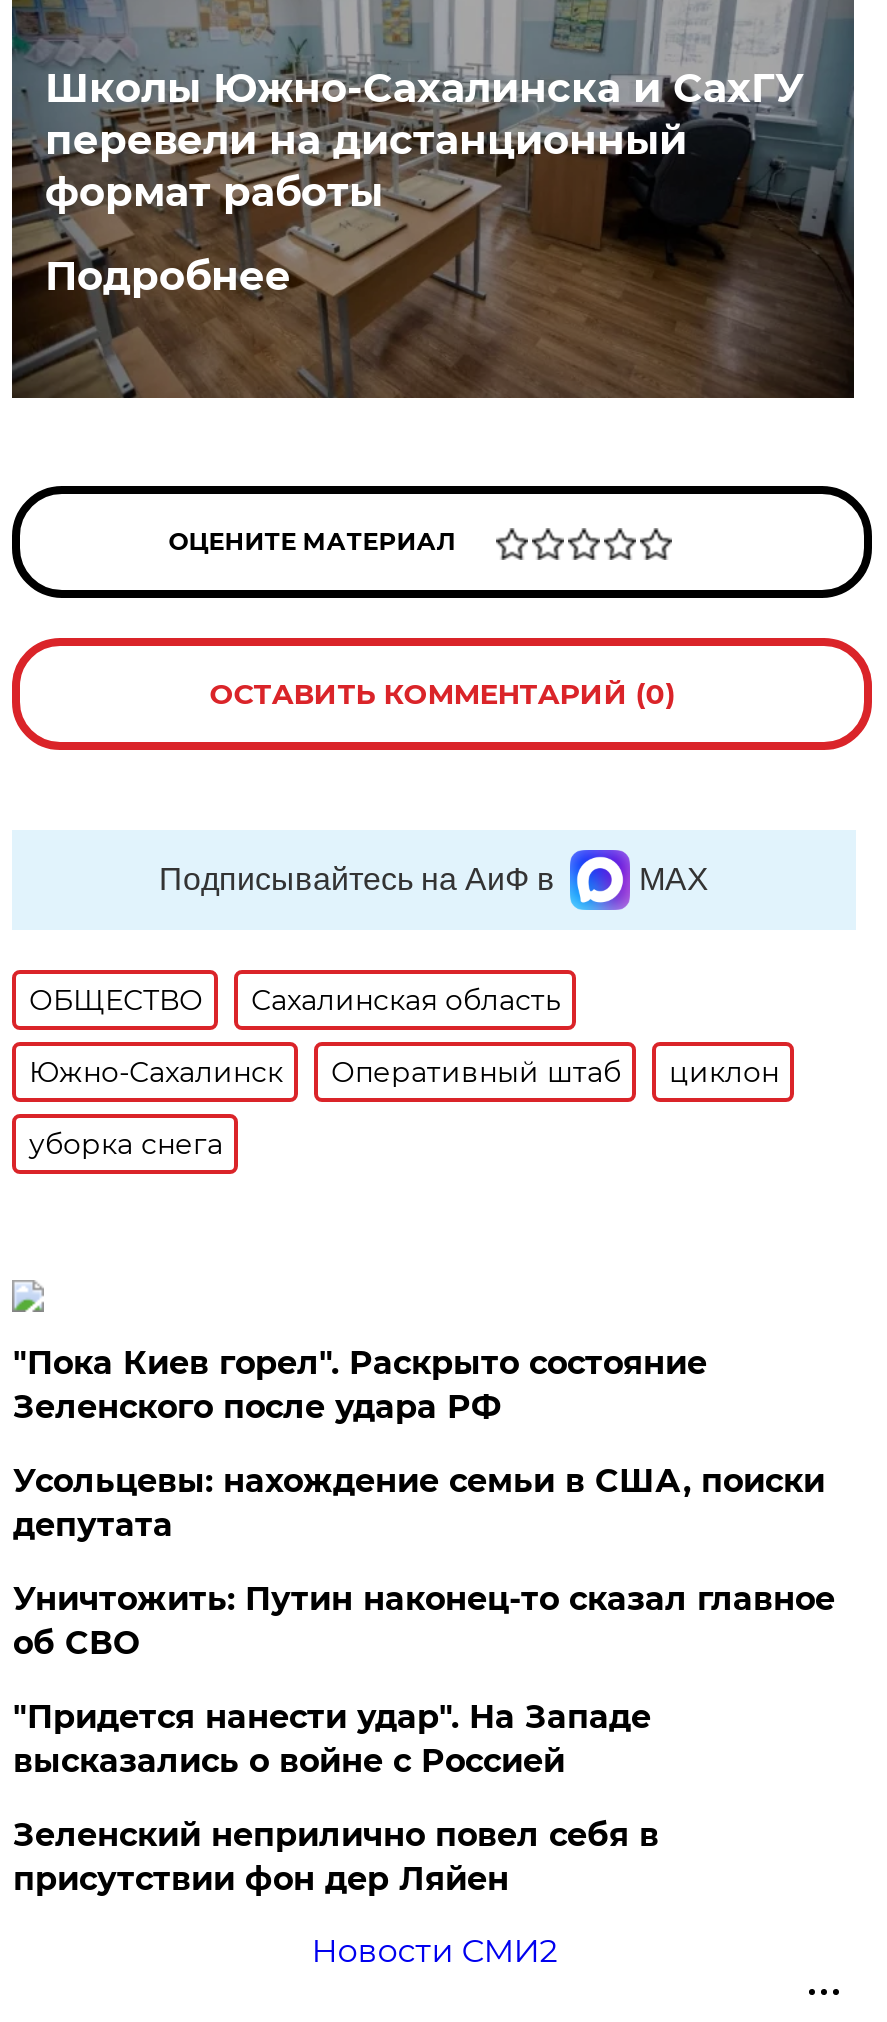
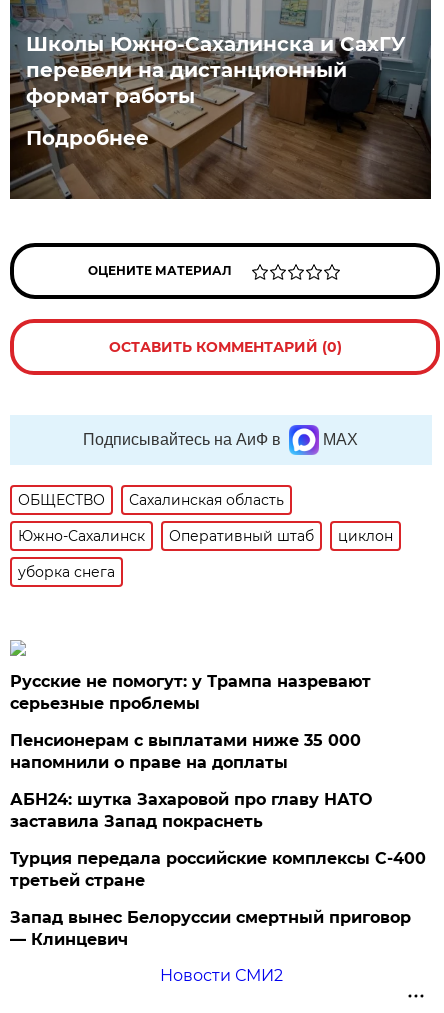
[13,1344,707,1426] "Пока Киев горел". Раскрыто состояние | Зеленского после удара РФ -> [10,672,371,713] Русские не помогут: у Трампа назревают | серьезные проблемы
[13,1462,825,1544] Усольцевы: нахождение семьи в США, поиски | депутата -> [10,731,361,772] Пенсионерам с выплатами ниже 35 000 | напомнили о праве на доплаты
[13,1580,835,1662] Уничтожить: Путин наконец-то сказал главное | об СВО -> [10,790,372,831] АБН24: шутка Захаровой про главу НАТО | заставила Запад покраснеть
[13,1698,651,1780] "Придется нанести удар". На Западе | высказались о войне с Россией -> [10,849,426,890] Турция передала российские комплексы С-400 | третьей стране
[13,1816,659,1898] Зеленский неприлично повел cебя в | присутствии фон дер Ляйен -> [10,908,411,949] Запад вынес Белоруссии смертный приговор | — Клинцевич

